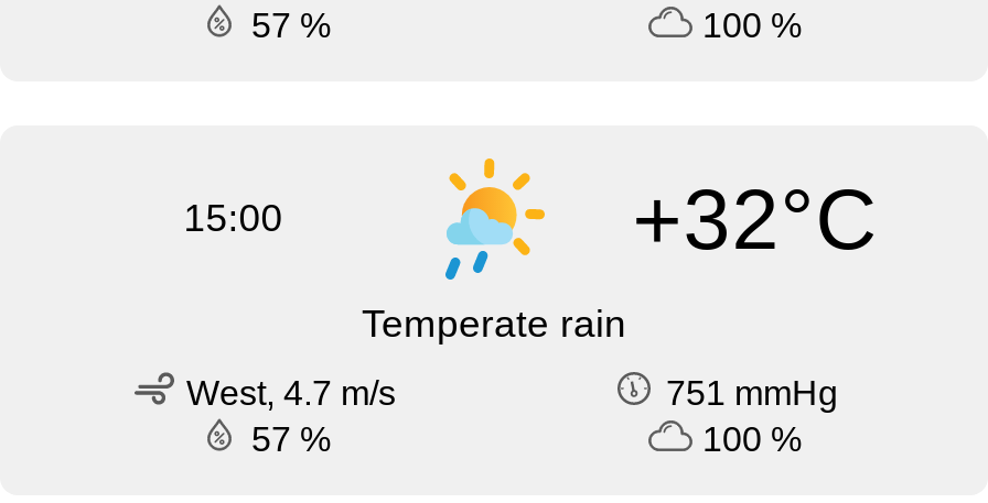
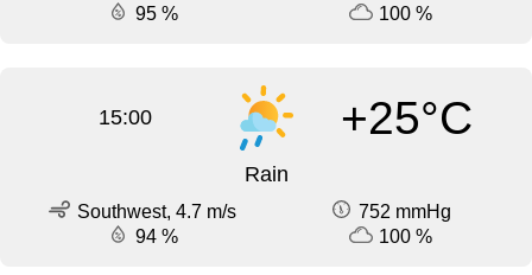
[251,7,331,45] 57 % -> [135,4,178,24] 95 %
[362,171,877,346] +32°C | Temperate rain -> [244,92,472,186] +25°C | Rain
[186,375,838,459] West, 4.7 m/s | 751 mmHg | 57 % -> [77,202,451,247] Southwest, 4.7 m/s | 752 mmHg | 94 %

